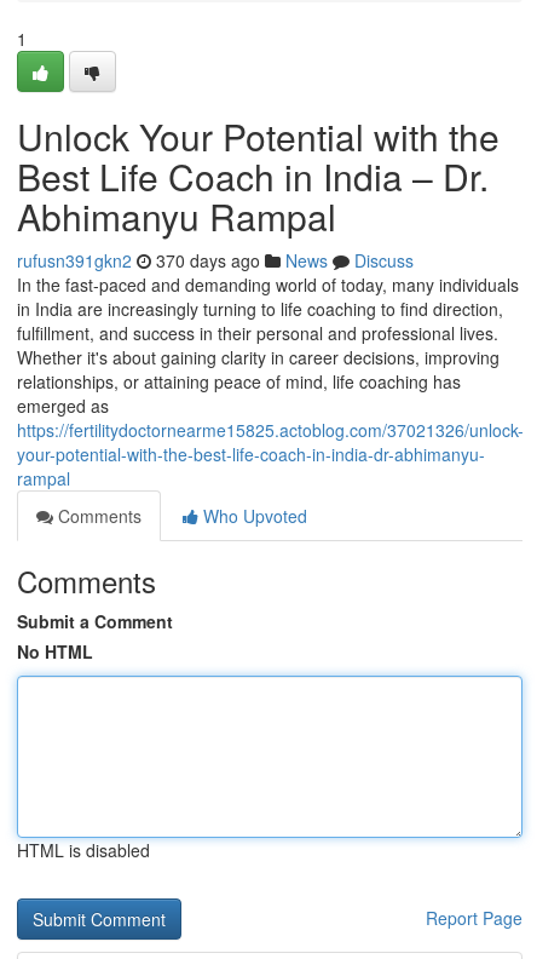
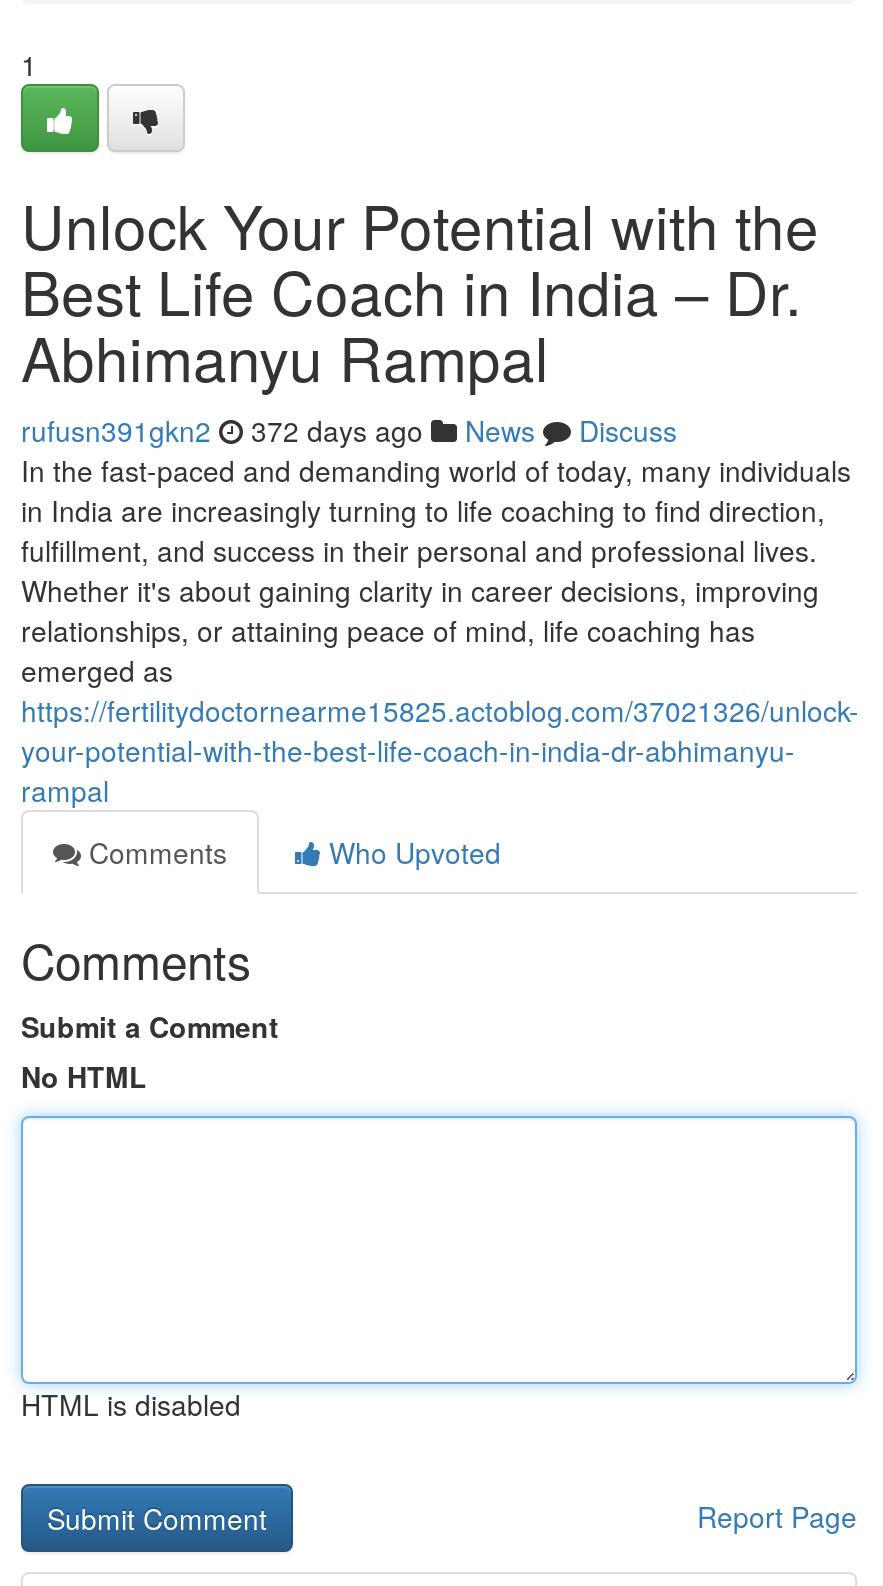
[17,248,414,272] rufusn391gkn2 370 days ago News Discuss -> [21,410,677,450] rufusn391gkn2 372 days ago News Discuss

